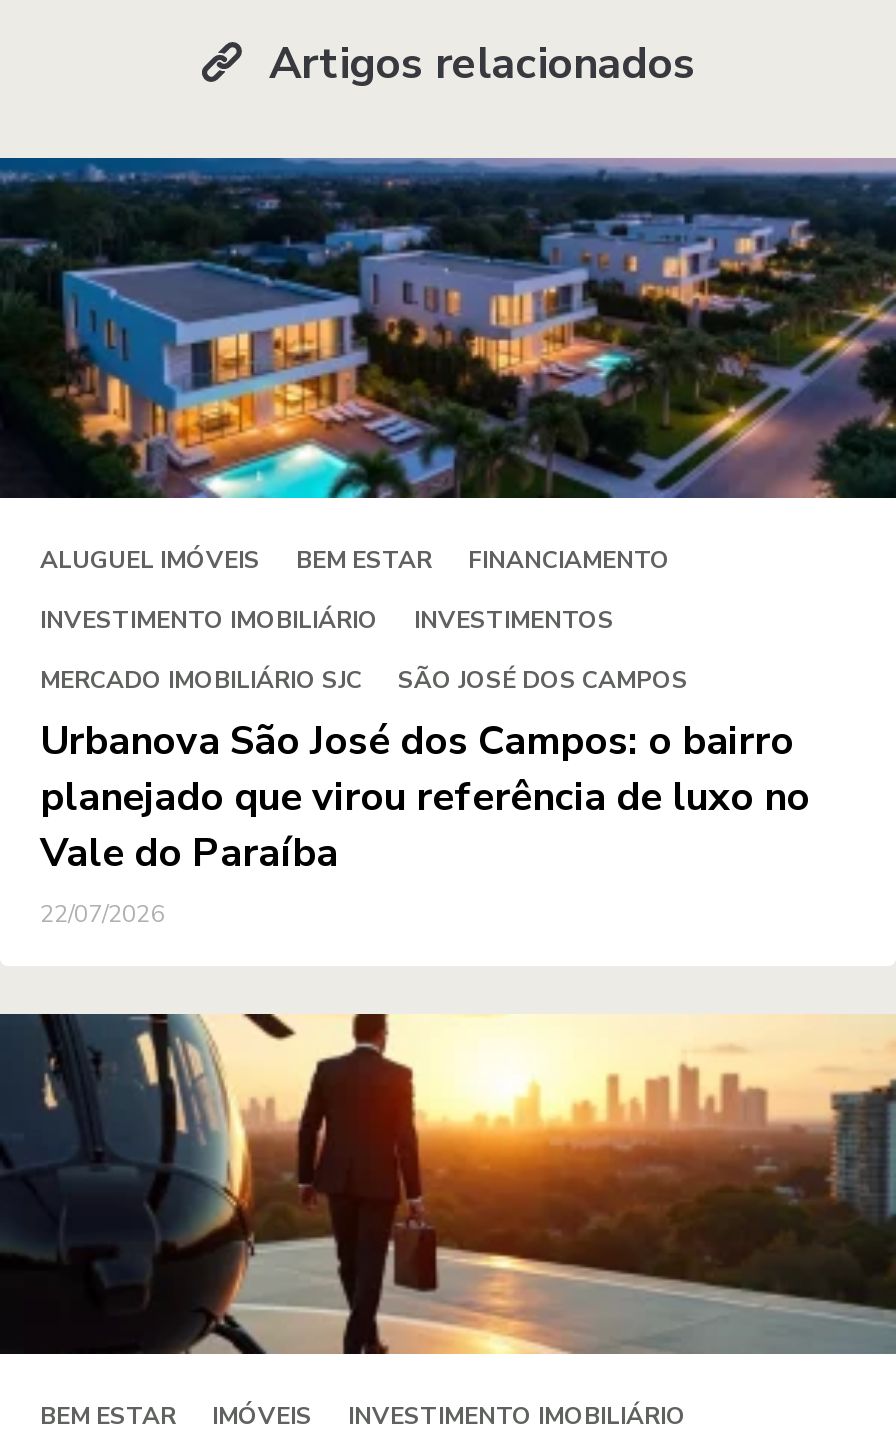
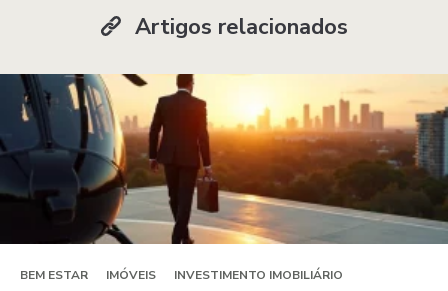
[6,156,890,930] [image] | ALUGUEL IMÓVEIS | BEM ESTAR | FINANCIAMENTO | INVESTIMENTO IMOBILIÁRIO | INVESTIMENTOS | MERCADO IMOBILIÁRIO SJC | SÃO JOSÉ DOS CAMPOS | Urbanova São José dos Campos: o bairro | planejado que virou referência de luxo no | Vale do Paraíba | 22/07/2026 -> none

